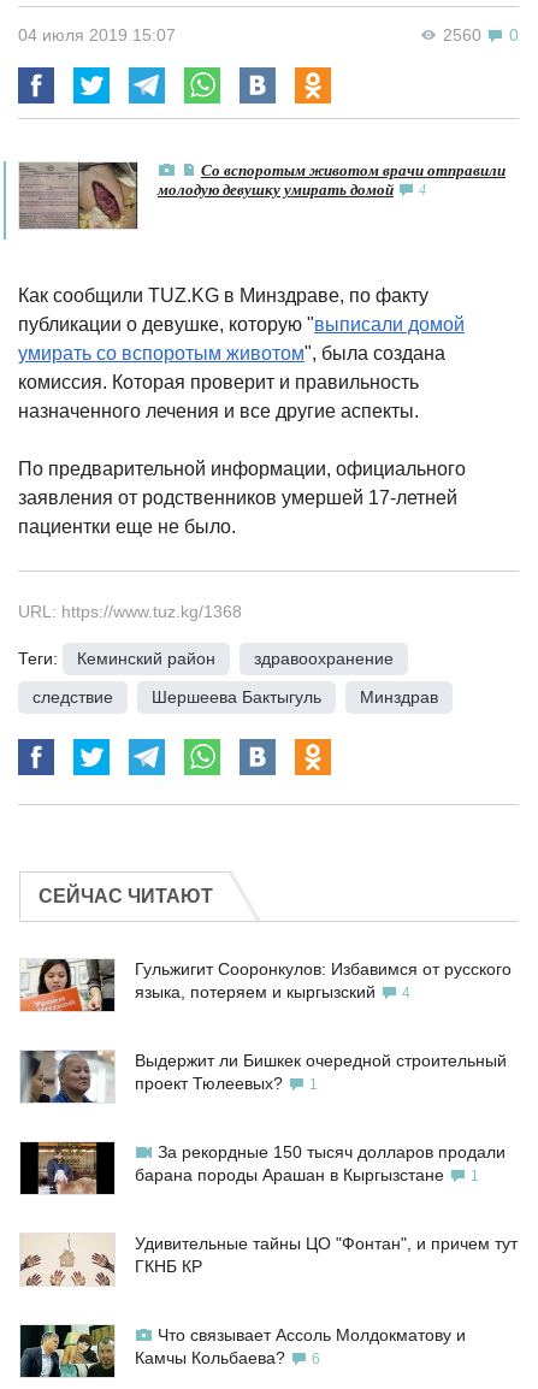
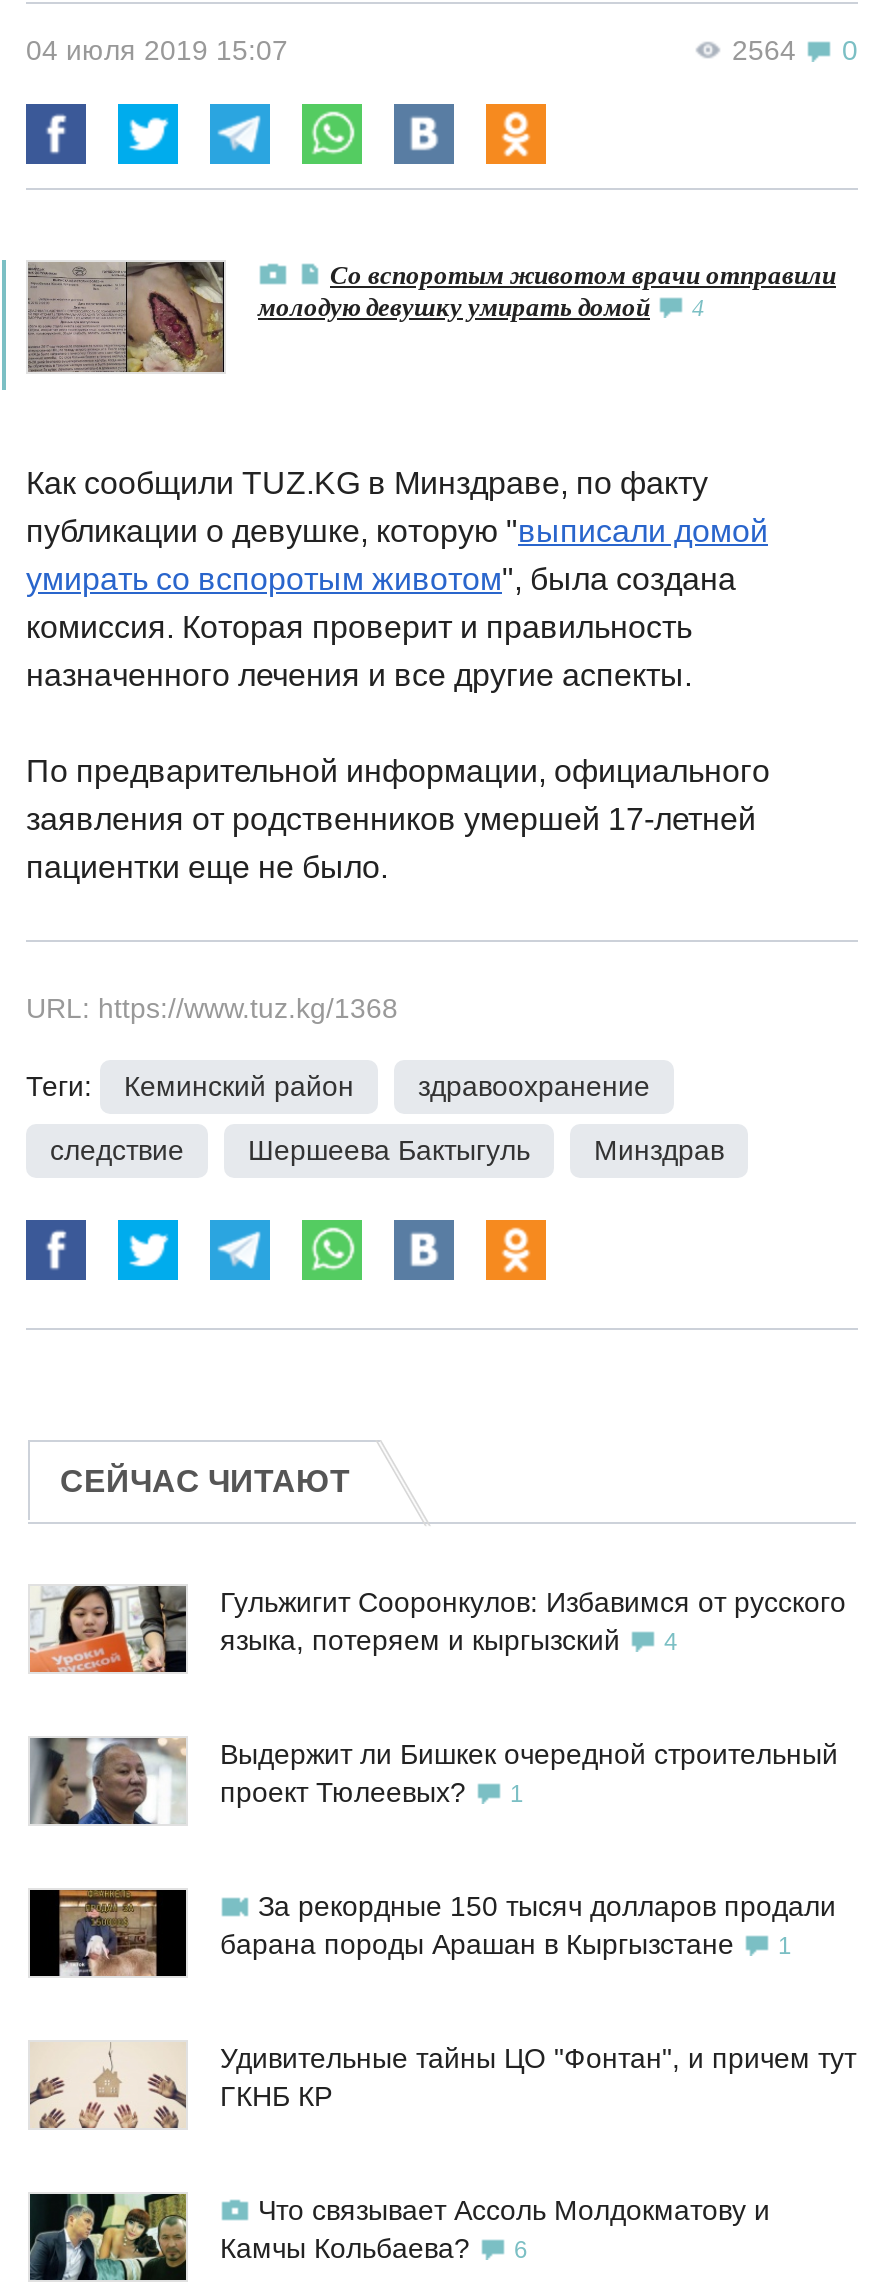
[438,26,519,45] 2560 0 -> [724,35,858,67] 2564 0

